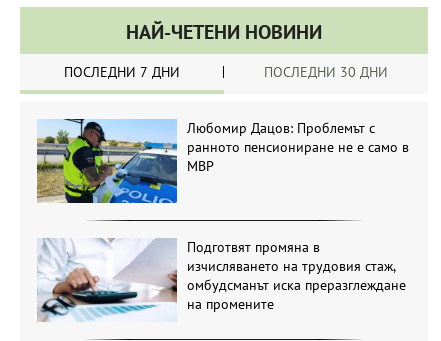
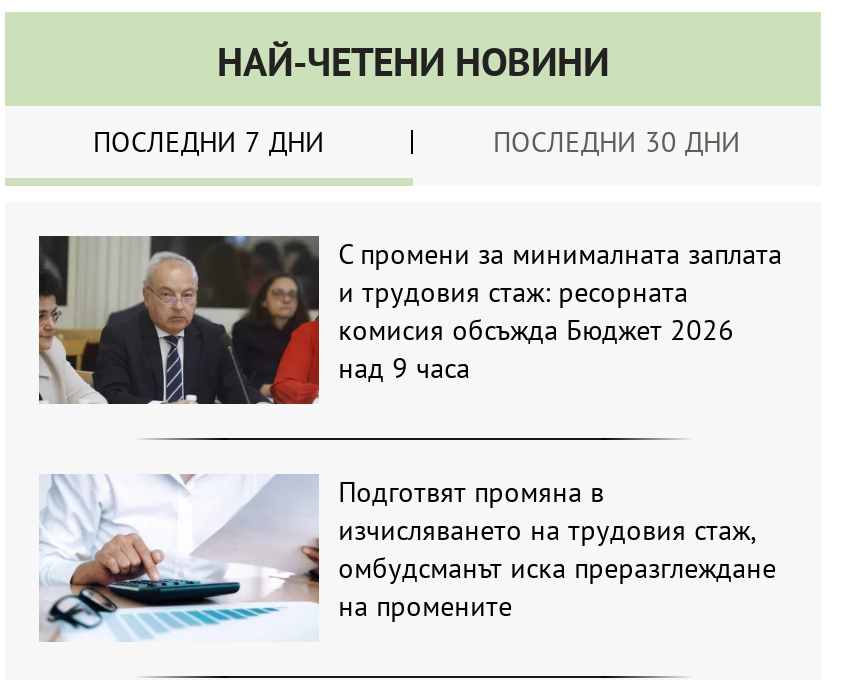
[37,118,409,204] [image] | Любомир Дацов: Проблемът с | ранното пенсиониране не е само в | МВР -> [37,234,782,406] [image] | С промени за минималната заплата | и трудовия стаж: ресорната | комисия обсъжда Бюджет 2026 | над 9 часа

